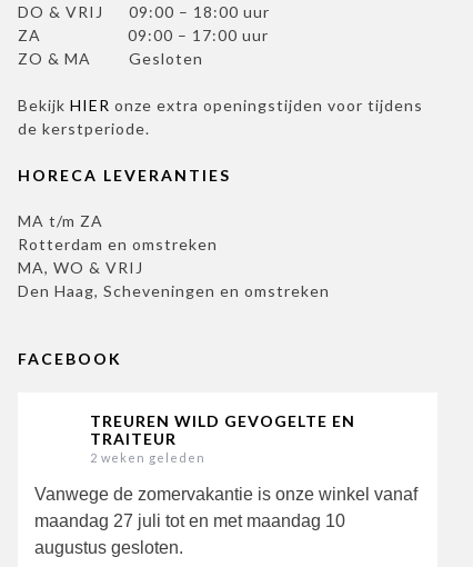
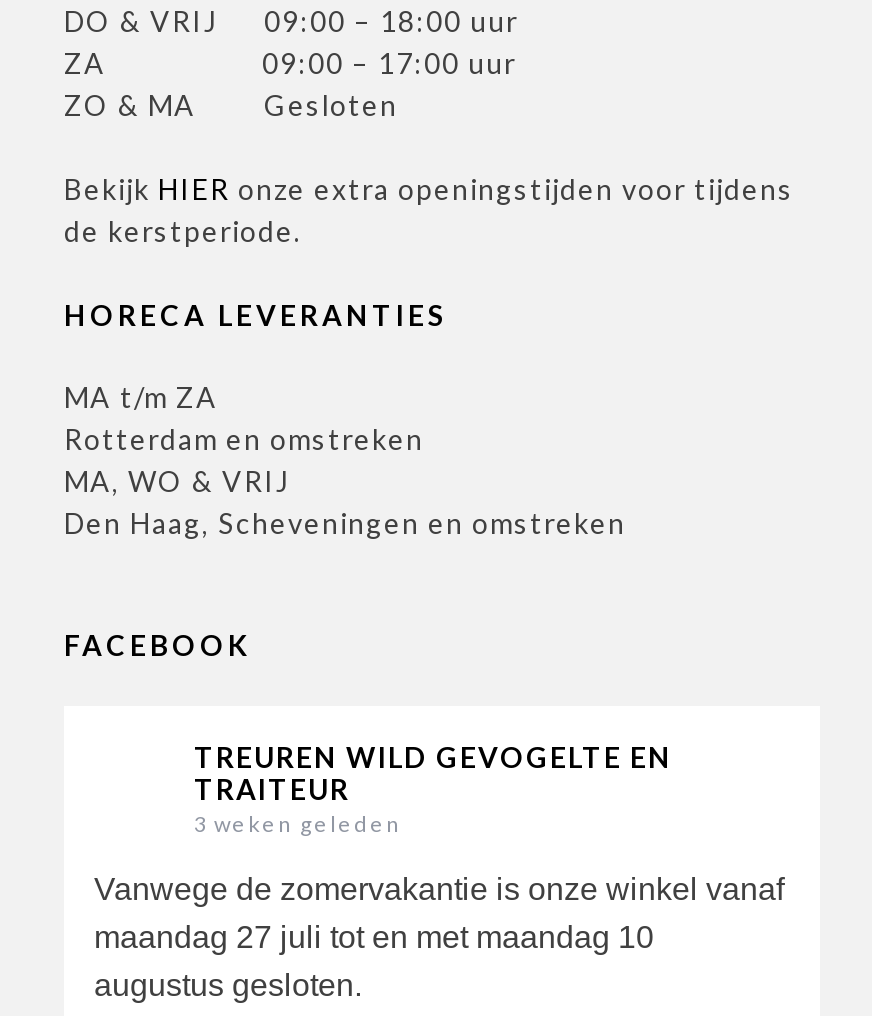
[90,450,205,465] 2 weken geleden -> [194,810,402,836] 3 weken geleden

